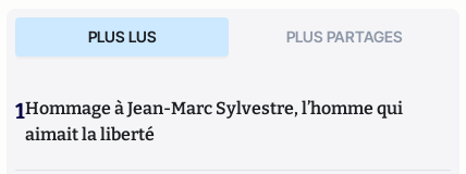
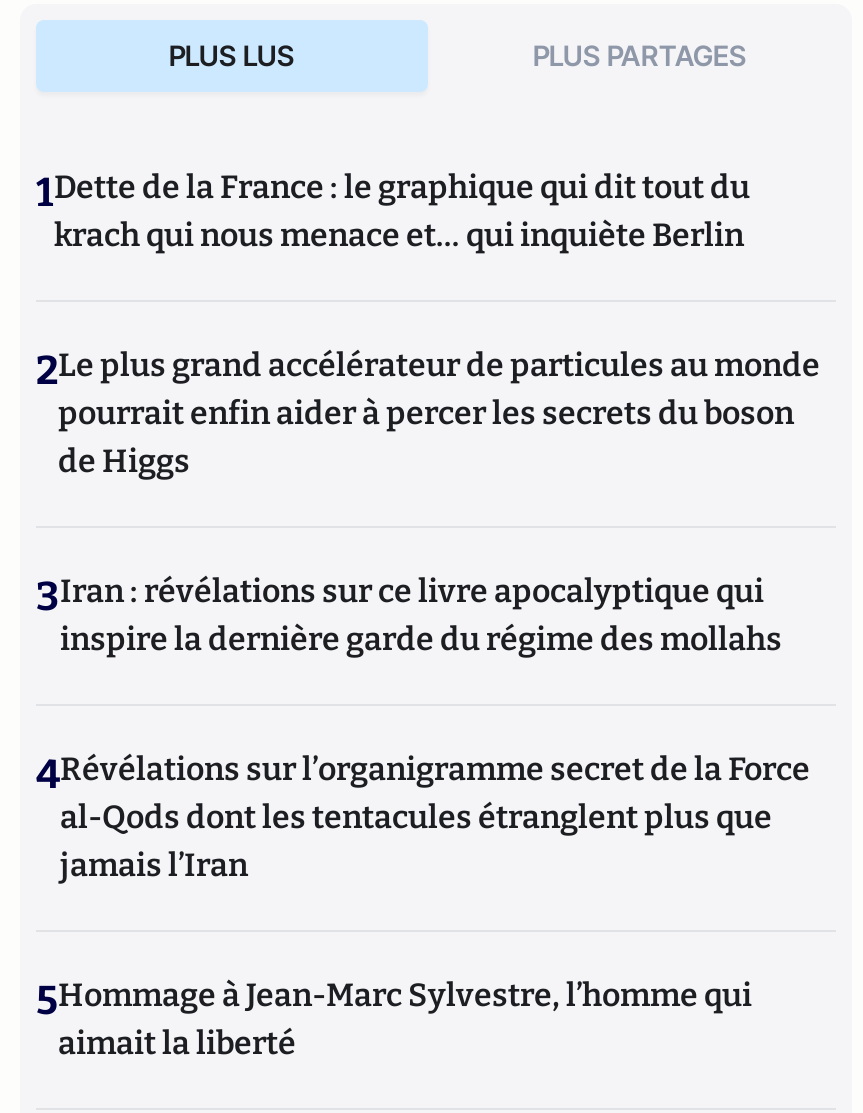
[15,98,403,124] 1Hommage à Jean-Marc Sylvestre, l’homme qui -> [36,167,820,1023] 1Dette de la France : le graphique qui dit tout du | krach qui nous menace et… qui inquiète Berlin | 2Le plus grand accélérateur de particules au monde | pourrait enfin aider à percer les secrets du boson | de Higgs | 3Iran : révélations sur ce livre apocalyptique qui | inspire la dernière garde du régime des mollahs | 4Révélations sur l’organigramme secret de la Force | al-Qods dont les tentacules étranglent plus que | jamais l’Iran | 5Hommage à Jean-Marc Sylvestre, l’homme qui

